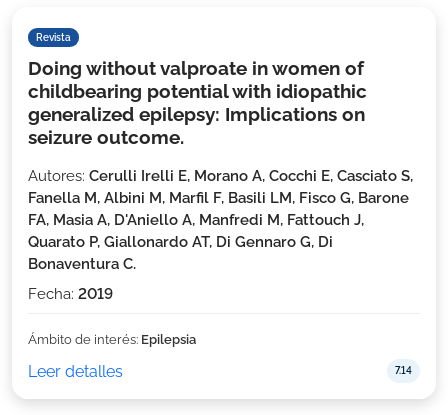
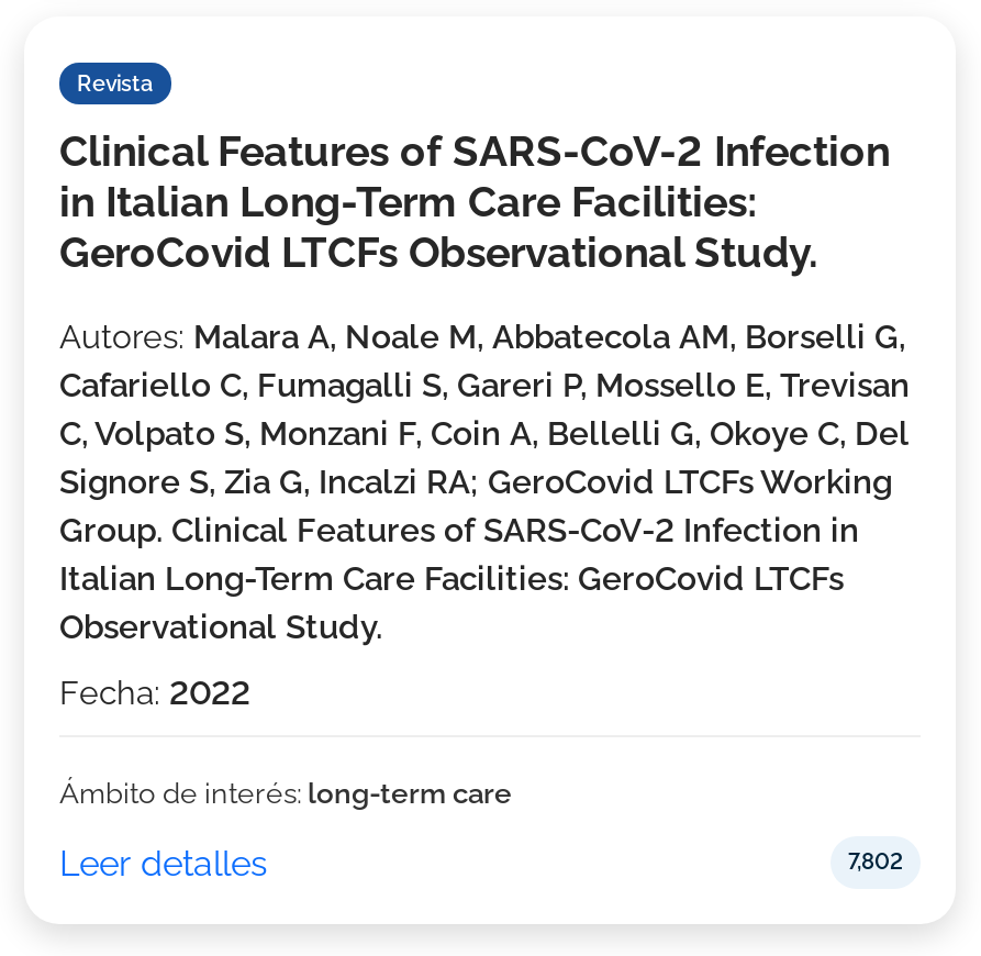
[28,57,367,148] Doing without valproate in women of | childbearing potential with idiopathic | generalized epilepsy: Implications on | seizure outcome. -> [59,126,890,276] Clinical Features of SARS-CoV-2 Infection | in Italian Long-Term Care Facilities: | GeroCovid LTCFs Observational Study.
[28,167,413,273] Autores: Cerulli Irelli E, Morano A, Cocchi E, Casciato S, | Fanella M, Albini M, Marfil F, Basili LM, Fisco G, Barone | FA, Masia A, D'Aniello A, Manfredi M, Fattouch J, | Quarato P, Giallonardo AT, Di Gennaro G, Di | Bonaventura C. -> [59,318,910,647] Autores: Malara A, Noale M, Abbatecola AM, Borselli G, | Cafariello C, Fumagalli S, Gareri P, Mossello E, Trevisan | C, Volpato S, Monzani F, Coin A, Bellelli G, Okoye C, Del | Signore S, Zia G, Incalzi RA; GeroCovid LTCFs Working | Group. Clinical Features of SARS-CoV-2 Infection in | Italian Long-Term Care Facilities: GeroCovid LTCFs | Observational Study.
[28,285,113,303] Fecha: 2019 -> [59,674,250,713] Fecha: 2022
[28,332,196,347] Ámbito de interés: Epilepsia -> [59,777,512,810] Ámbito de interés: long-term care
[395,365,412,376] 7.14 -> [848,849,903,874] 7,802

